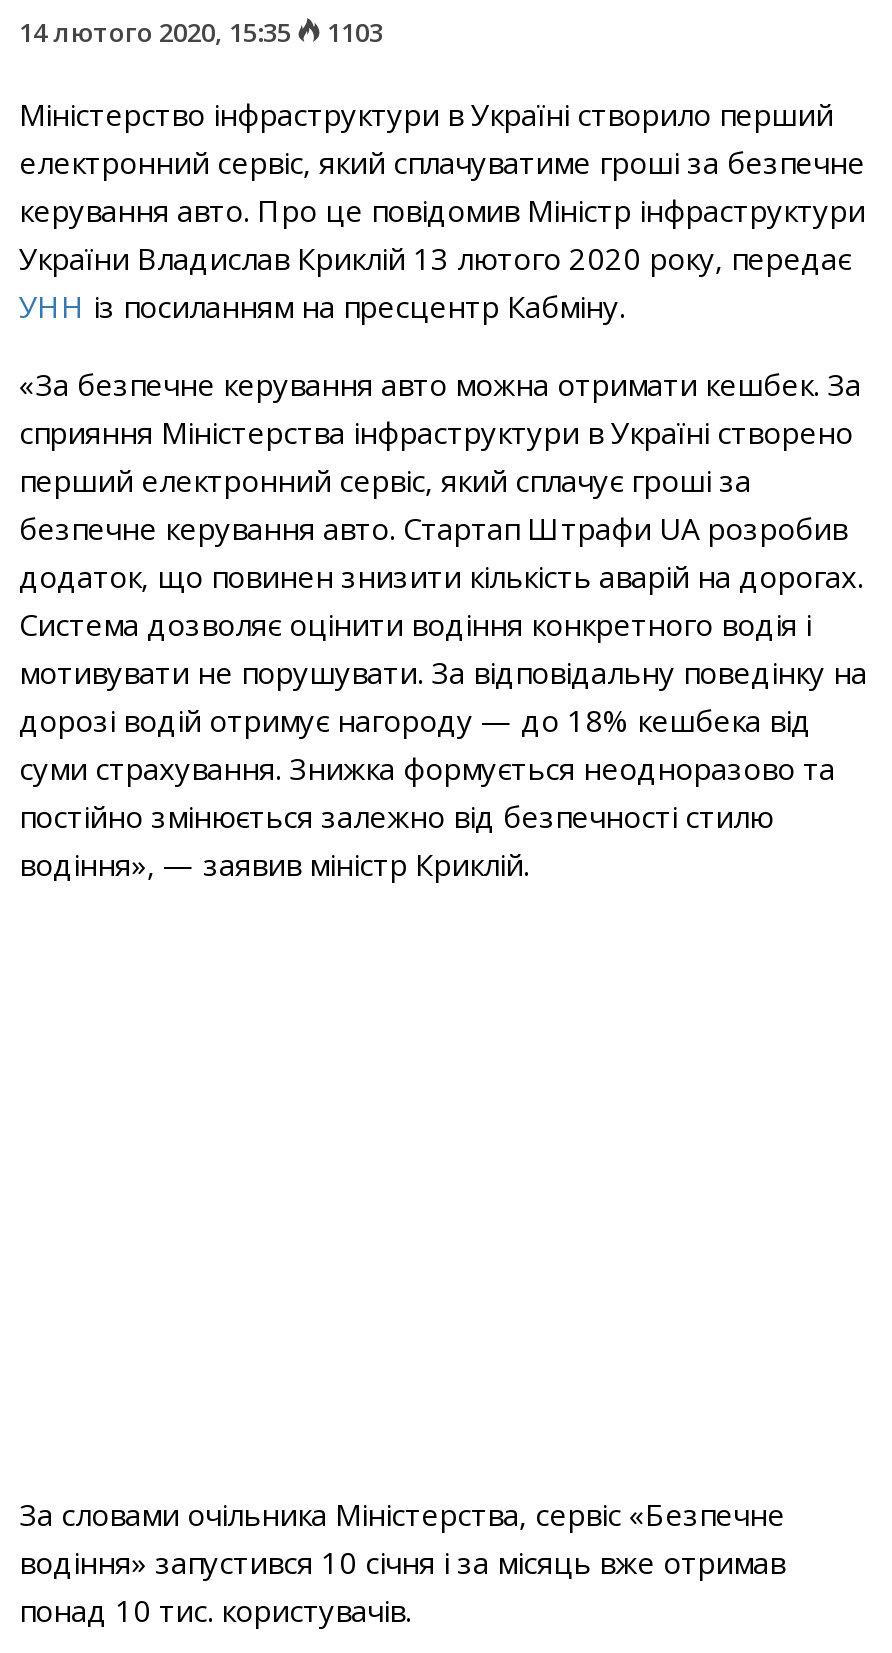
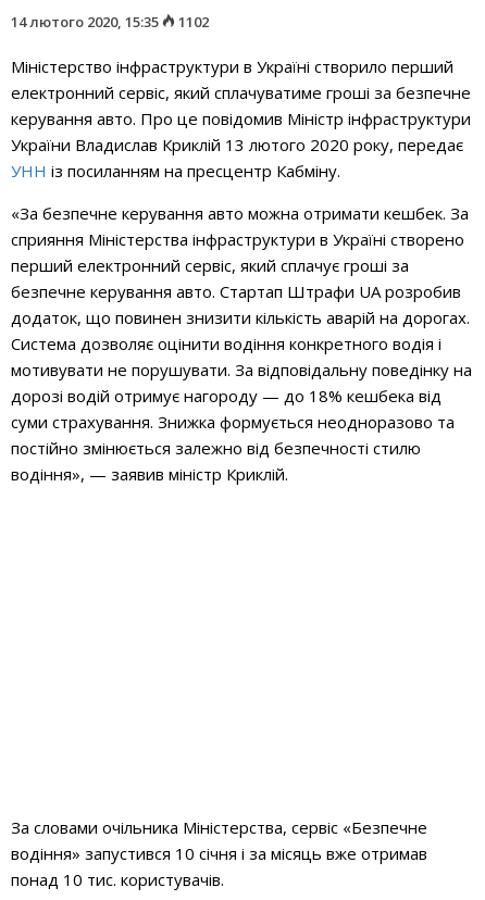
[19,14,383,50] 14 лютого 2020, 15:35 1103 -> [11,12,209,32] 14 лютого 2020, 15:35 1102

